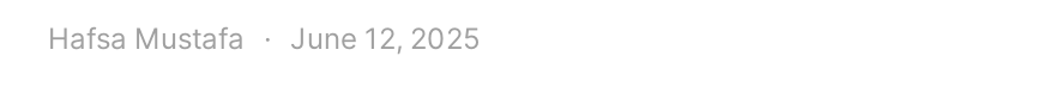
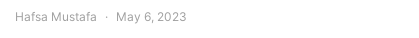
[48,20,480,56] Hafsa Mustafa June 12, 2025 -> [15,9,187,24] Hafsa Mustafa May 6, 2023

